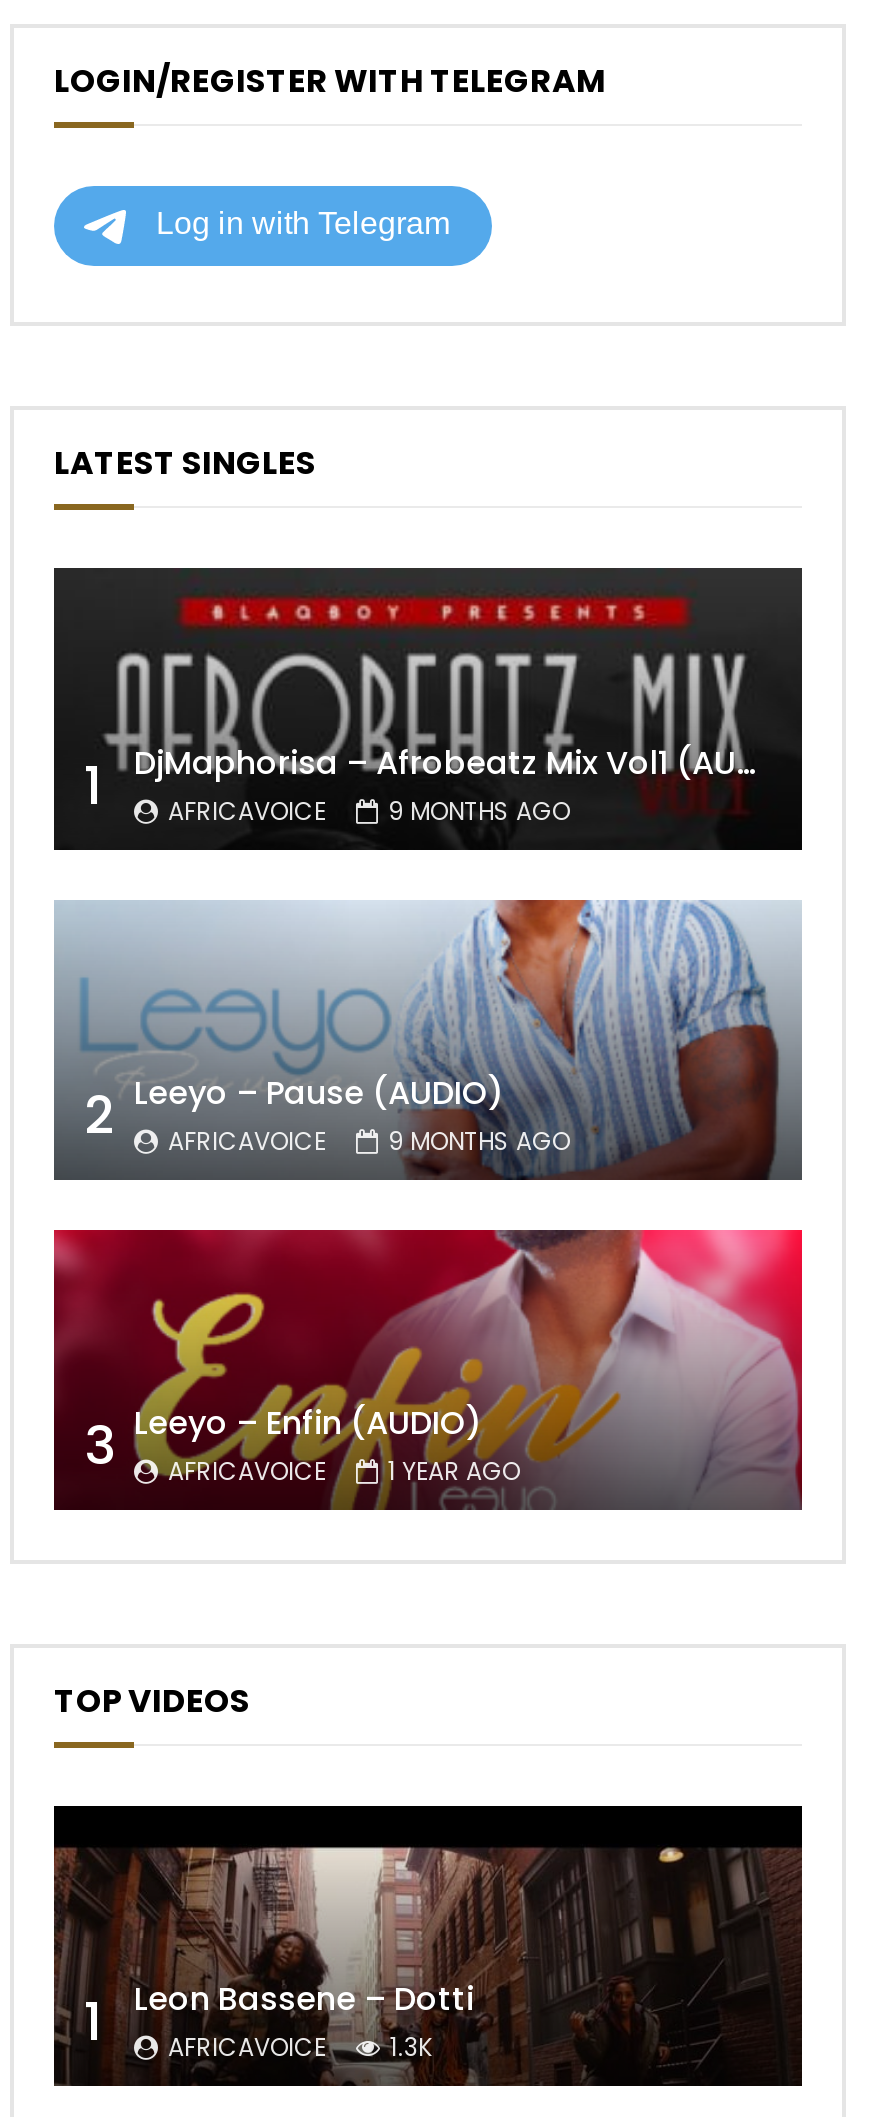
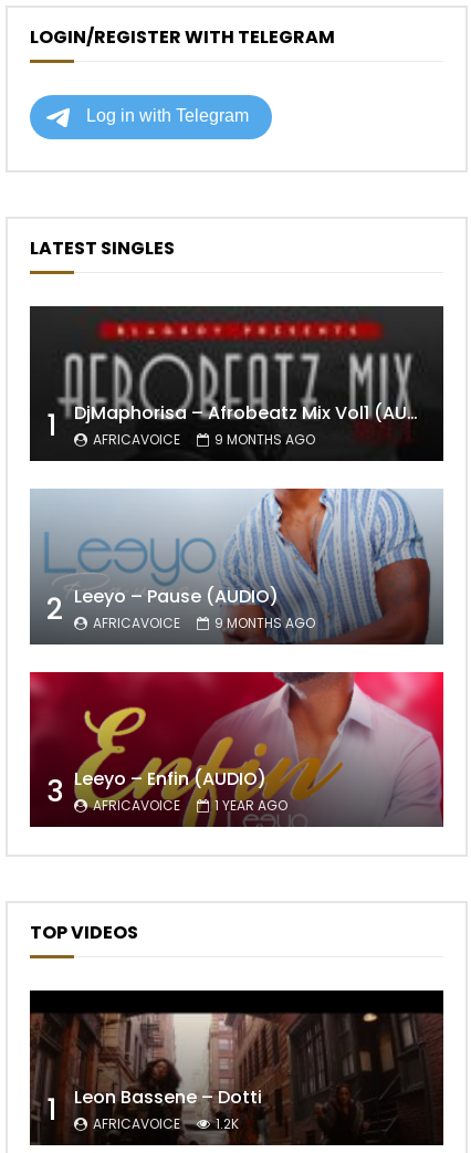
[84,1976,474,2064] 1 Leon Bassene – Dotti AFRICAVOICE 1.3K -> [46,1085,262,1133] 1 Leon Bassene – Dotti AFRICAVOICE 1.2K

